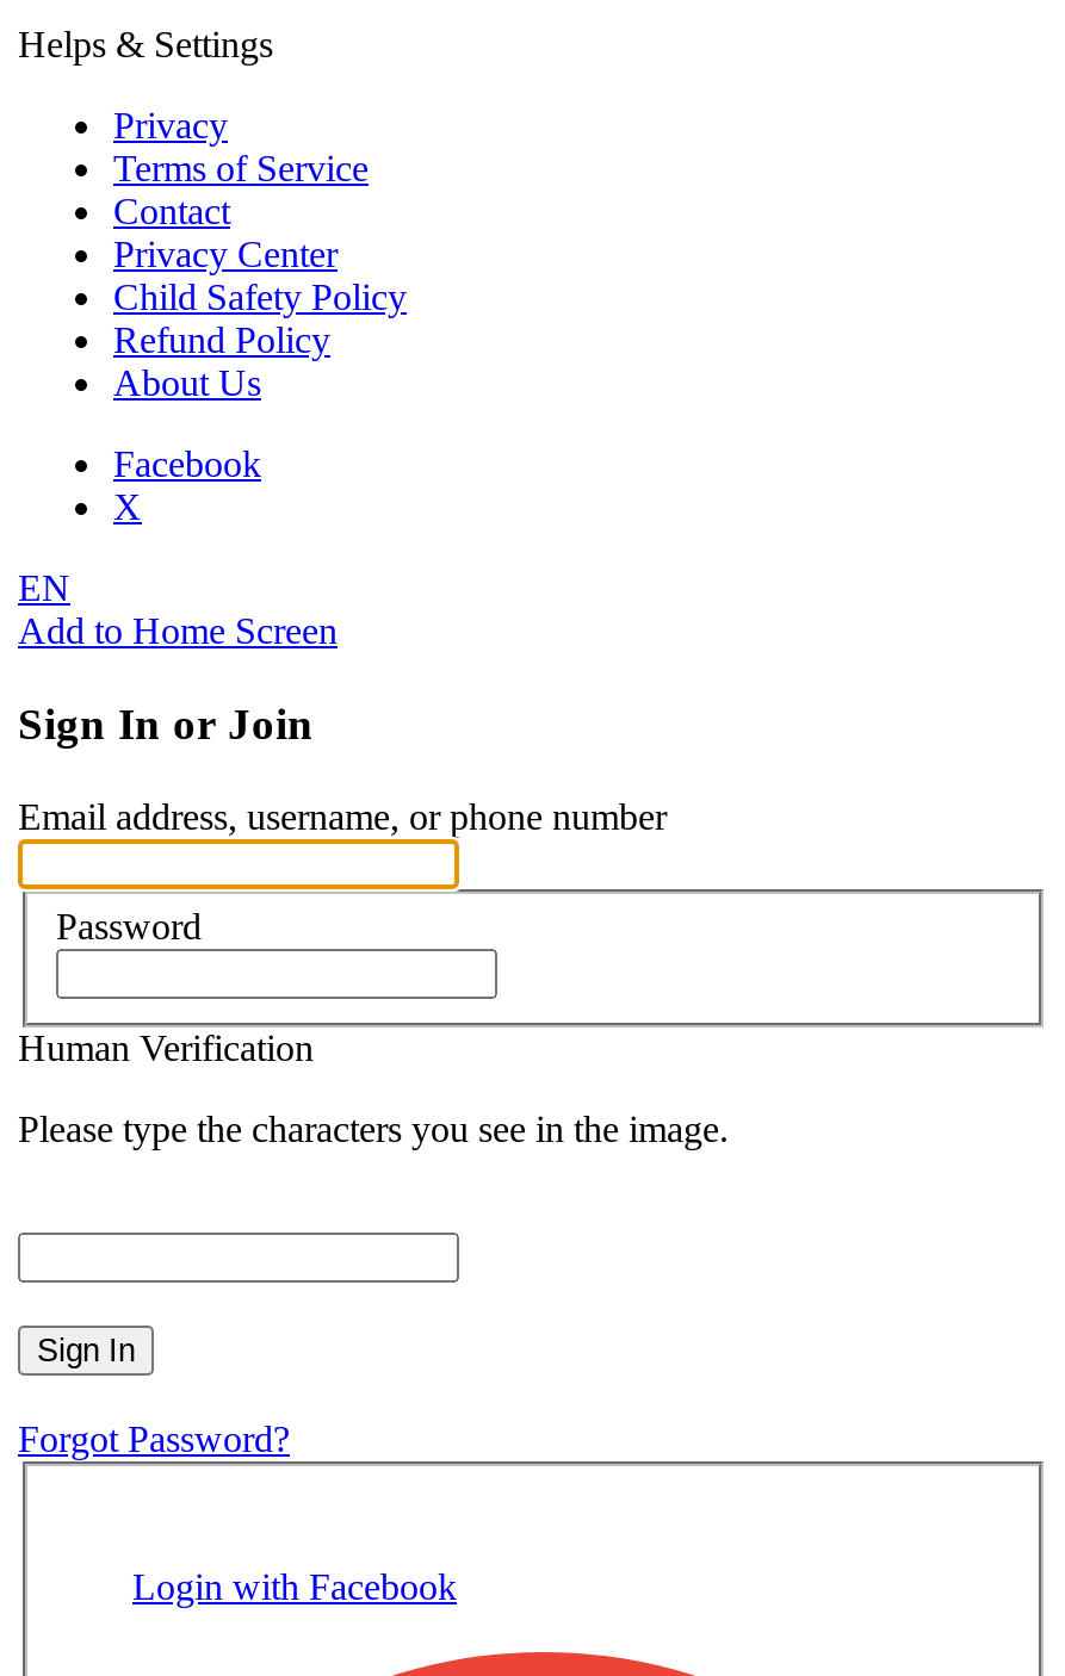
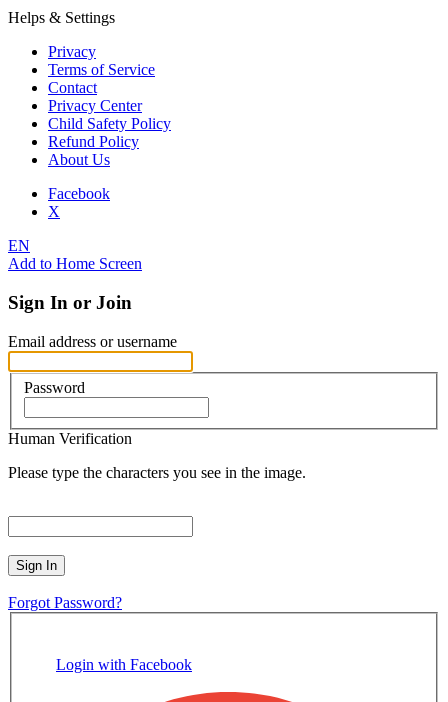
[18,796,667,837] Email address, username, or phone number -> [8,333,177,350] Email address or username

